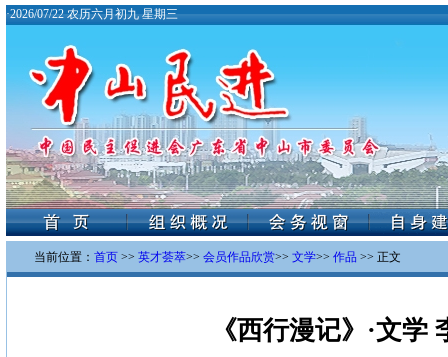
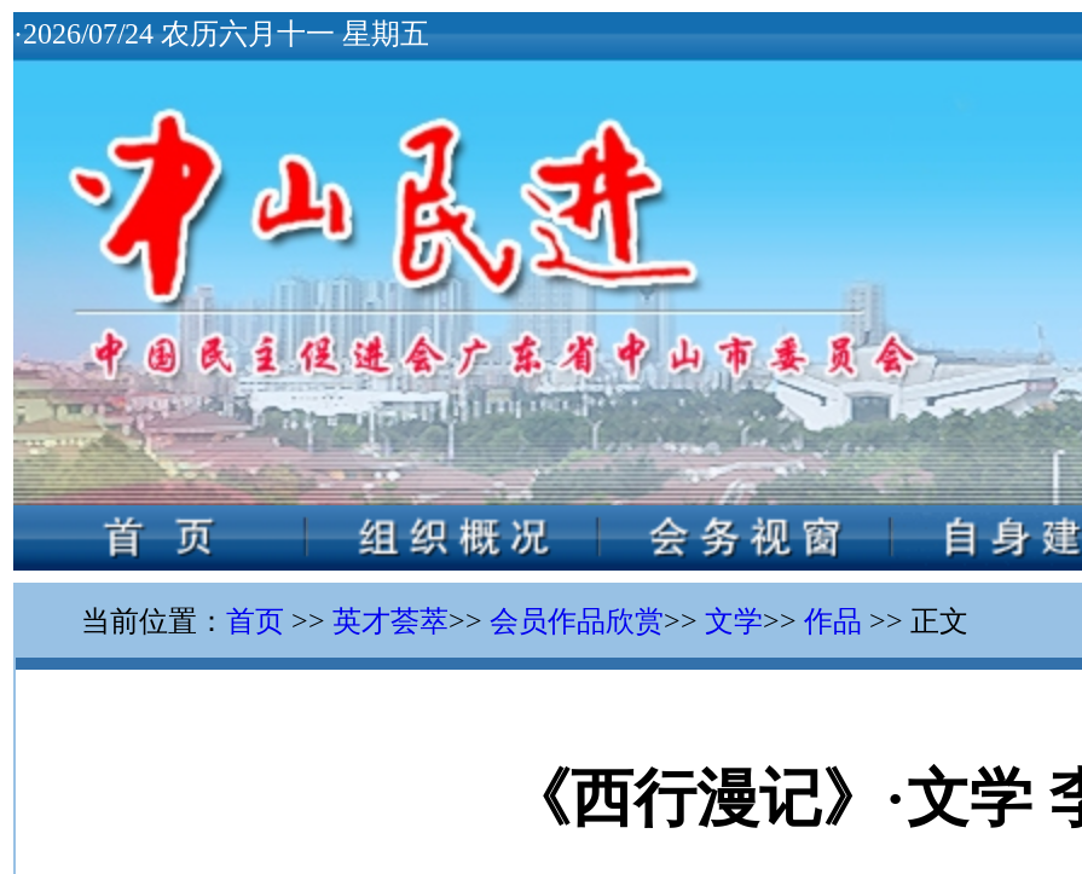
[6,7,178,21] ·2026/07/22 农历六月初九 星期三 -> [13,17,429,51] ·2026/07/24 农历六月十一 星期五

